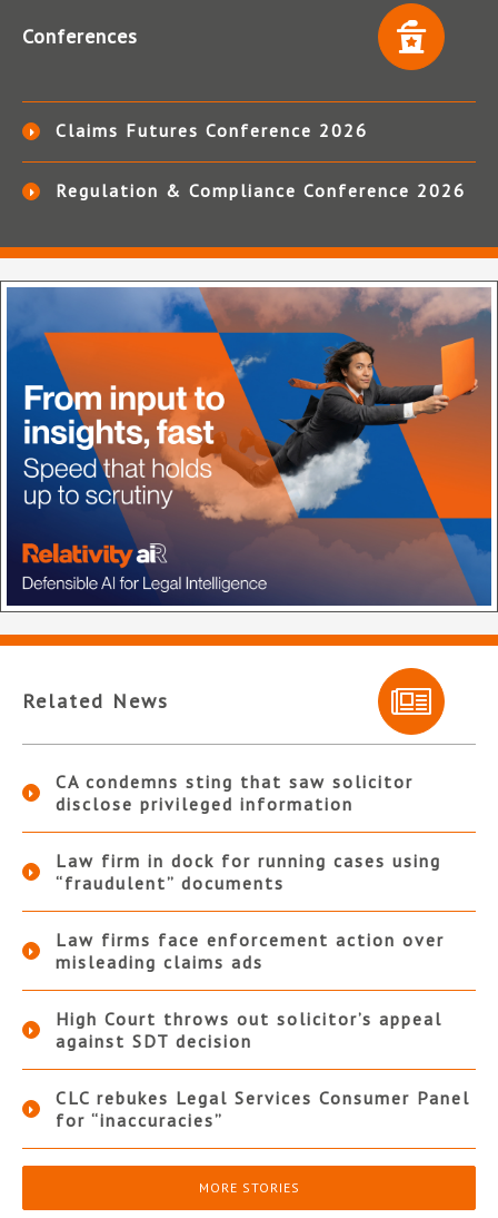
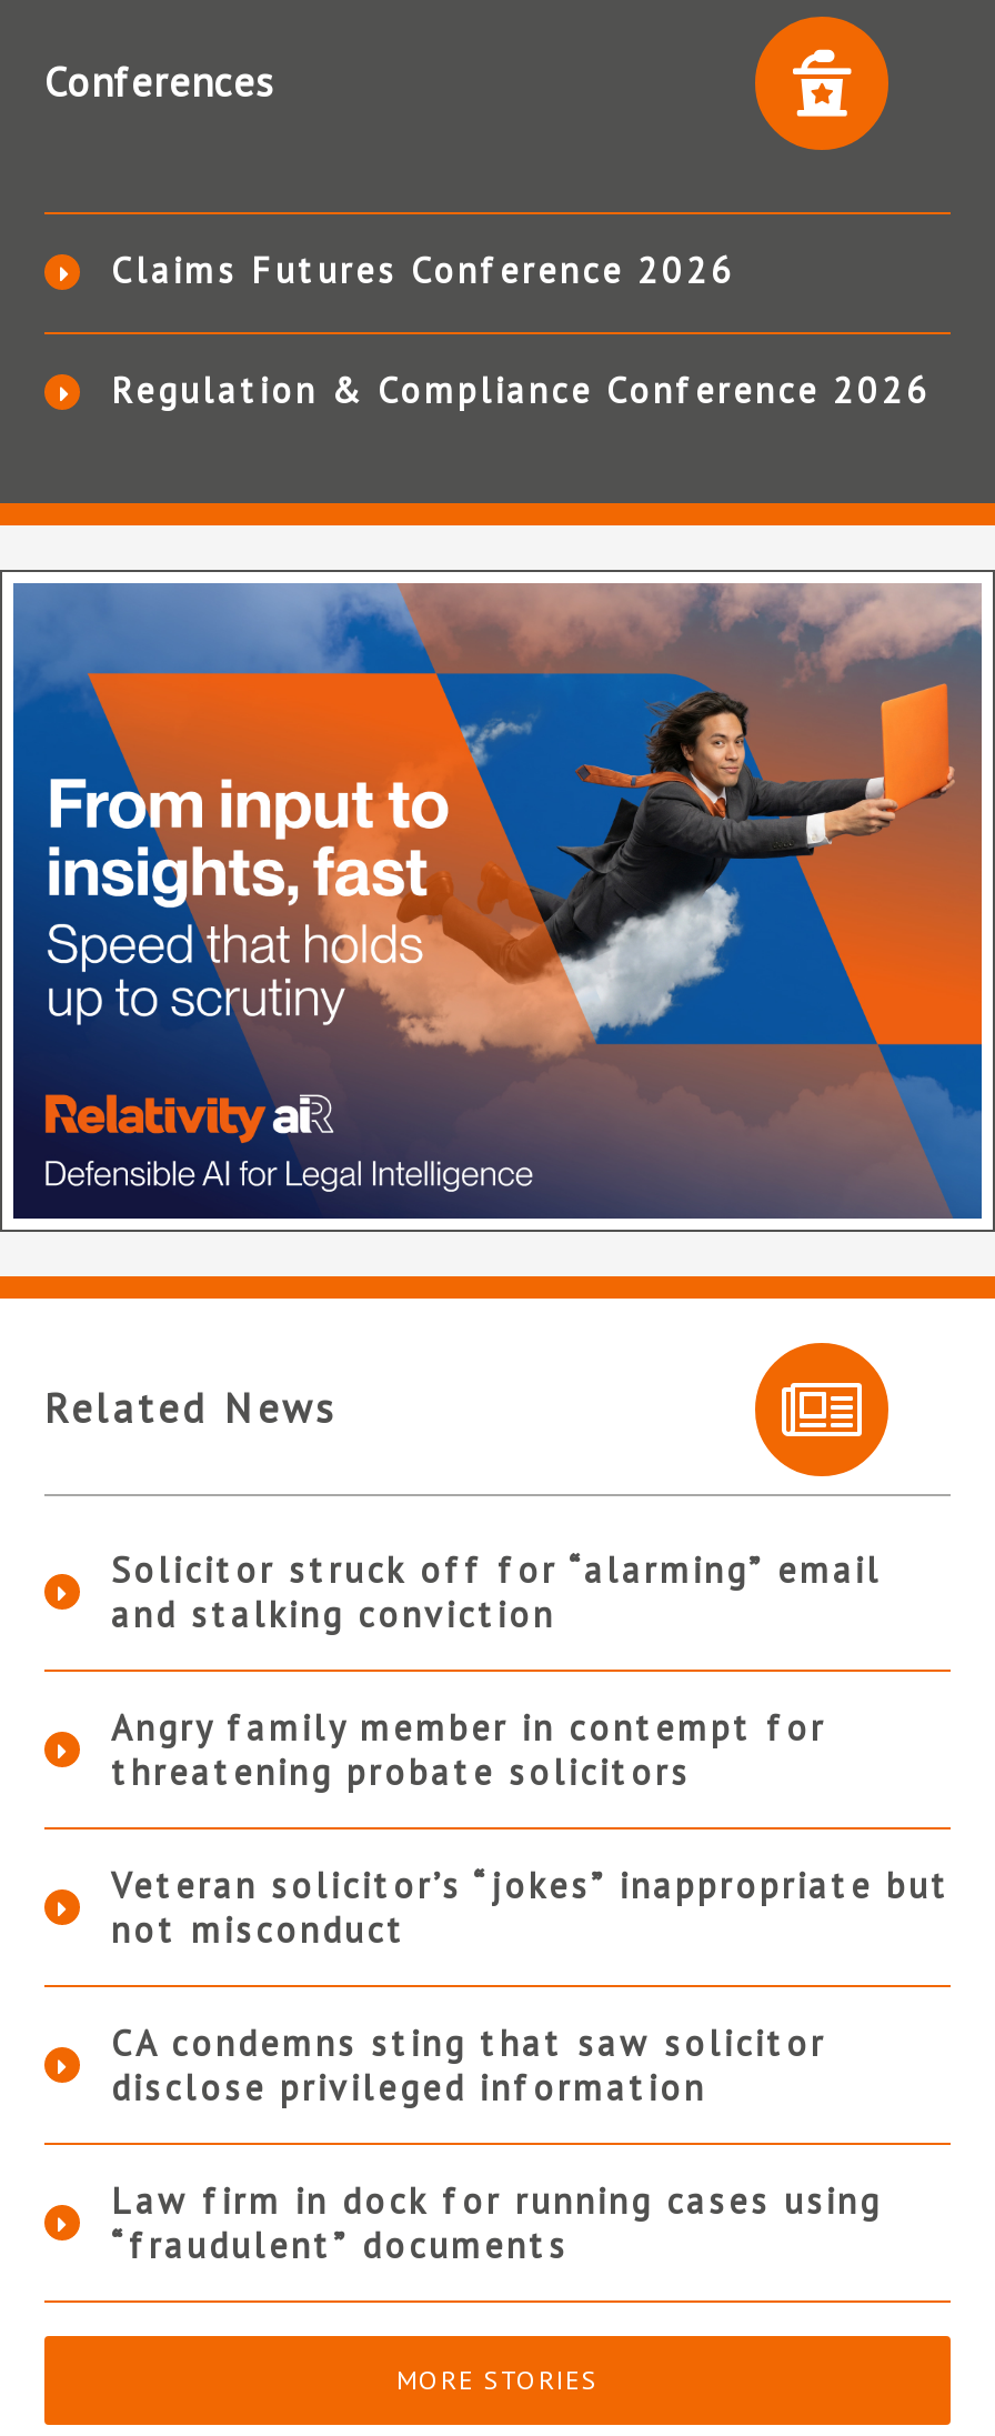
none -> [111,1548,951,1952] Solicitor struck off for “alarming” email | and stalking conviction | Angry family member in contempt for | threatening probate solicitors | Veteran solicitor’s “jokes” inappropriate but | not misconduct
moved [56,771,441,894] -> [111,2021,882,2268]: CA condemns sting that saw solicitor | disclose privileged information | Law firm in dock for running cases using | “fraudulent” documents
[56,929,470,1131] Law firms face enforcement action over | misleading claims ads | High Court throws out solicitor’s appeal | against SDT decision | CLC rebukes Legal Services Consumer Panel | for “inaccuracies” -> none

